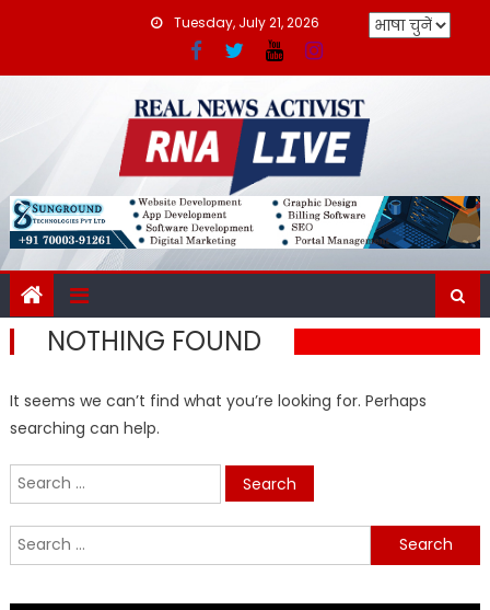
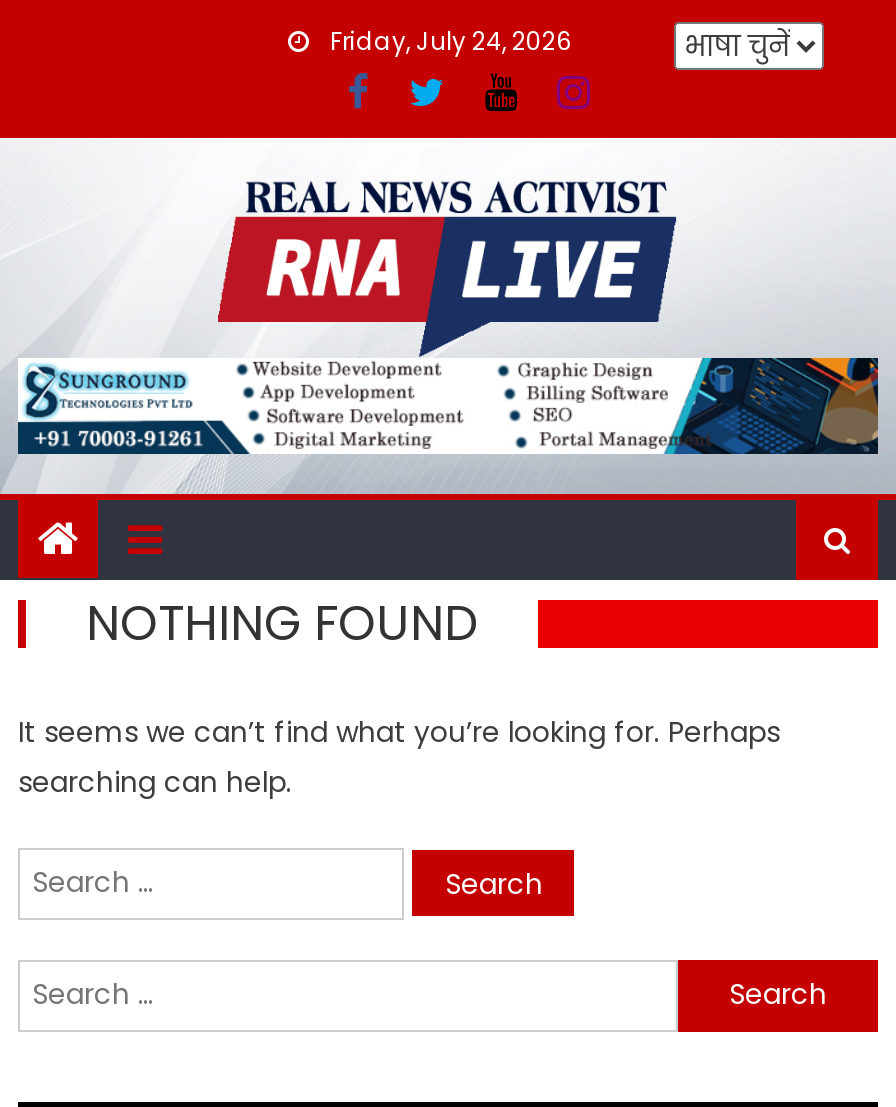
[171,13,319,32] Tuesday, July 21, 2026 -> [324,24,572,58] Friday, July 24, 2026

